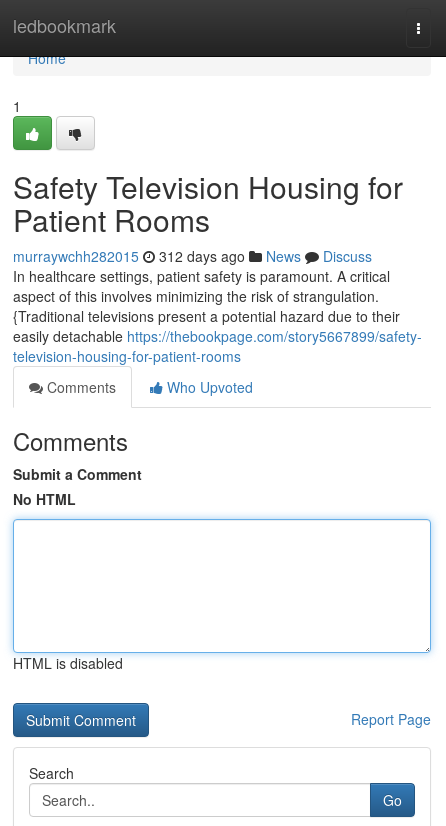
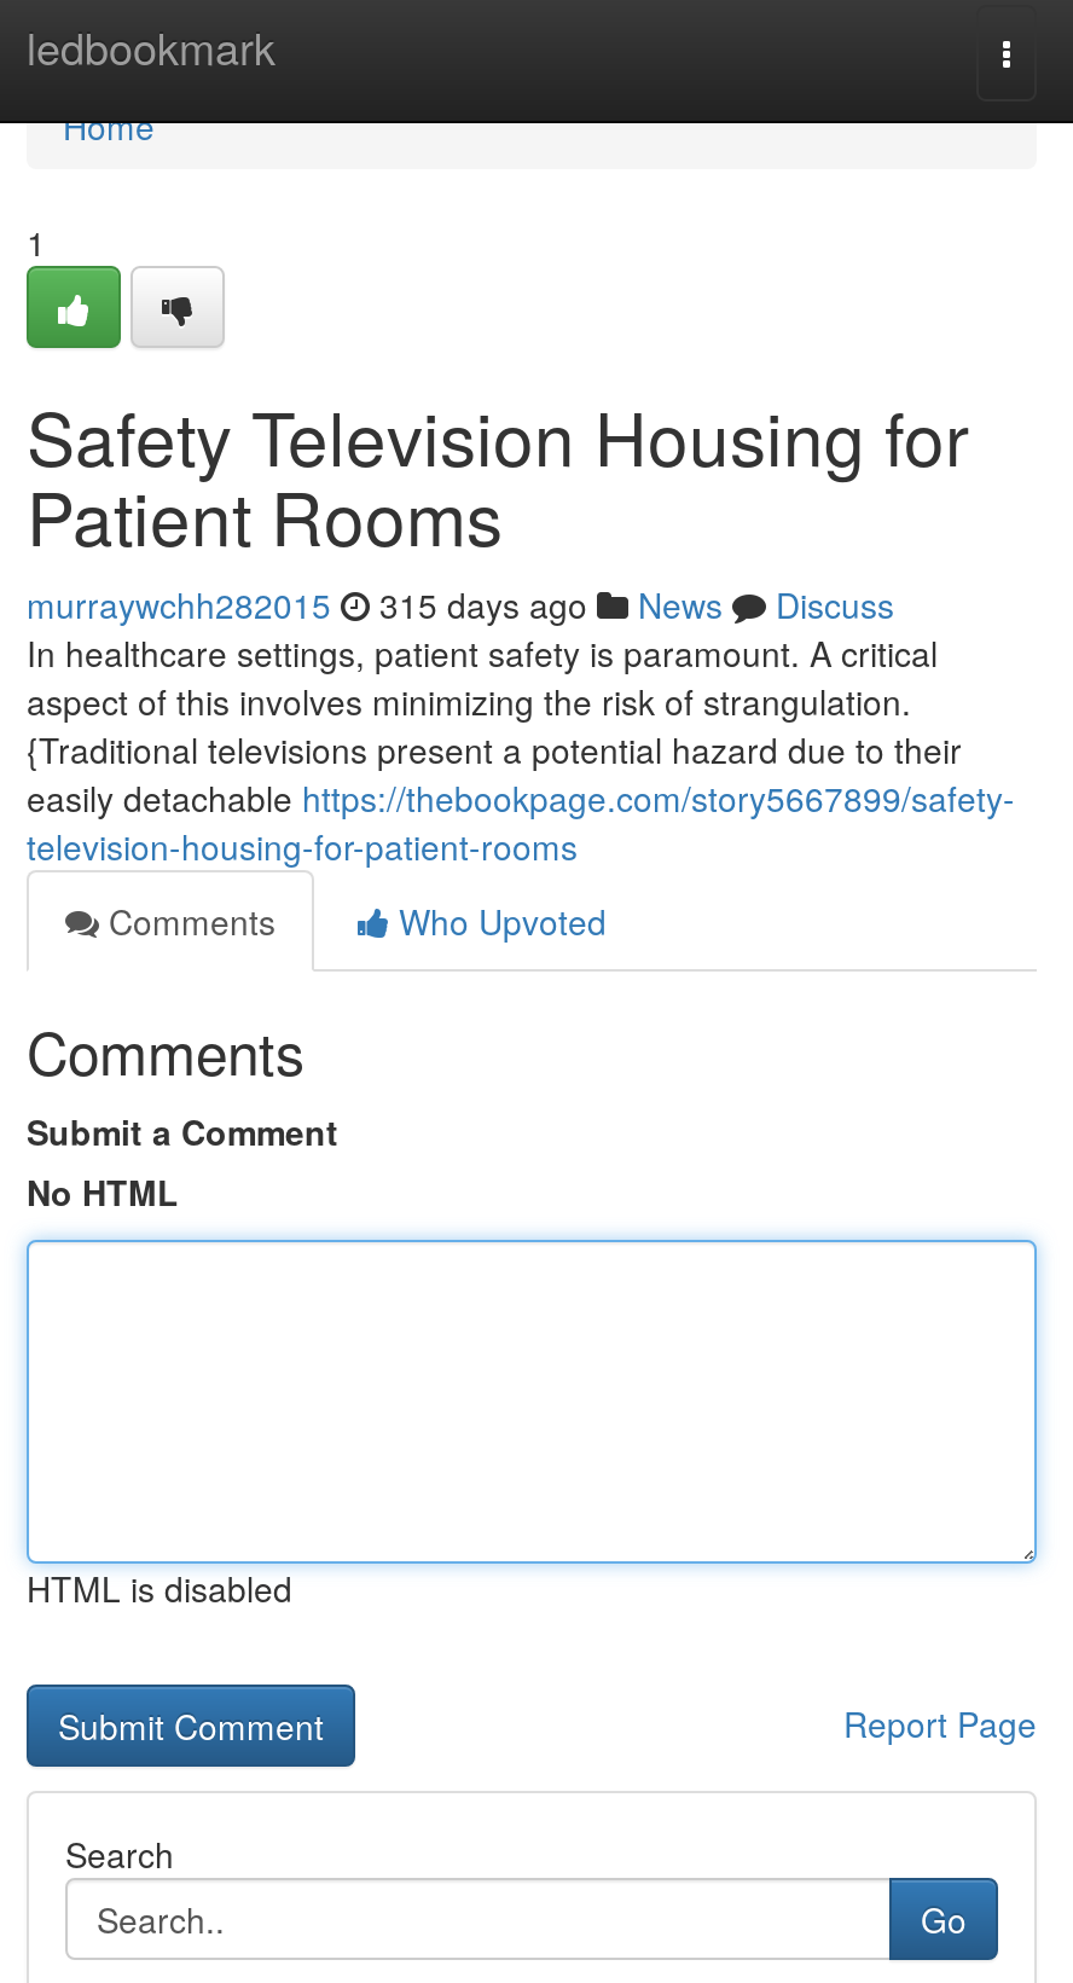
[13,246,372,266] murraywchh282015 312 days ago News Discuss -> [27,580,894,628] murraywchh282015 315 days ago News Discuss

